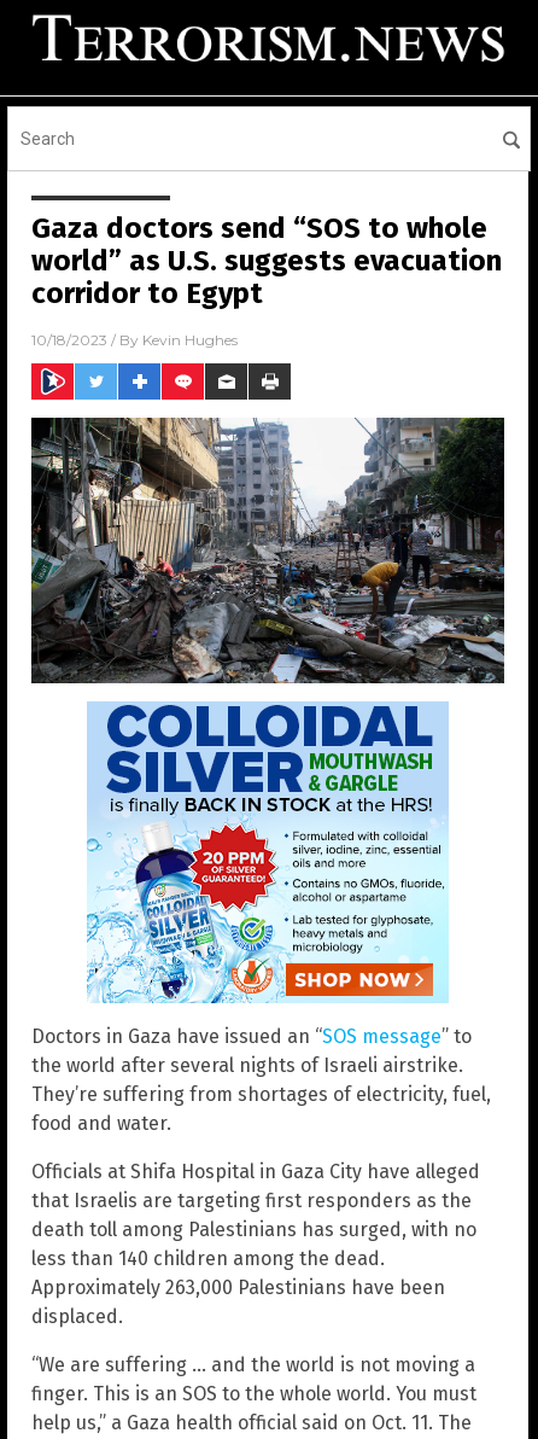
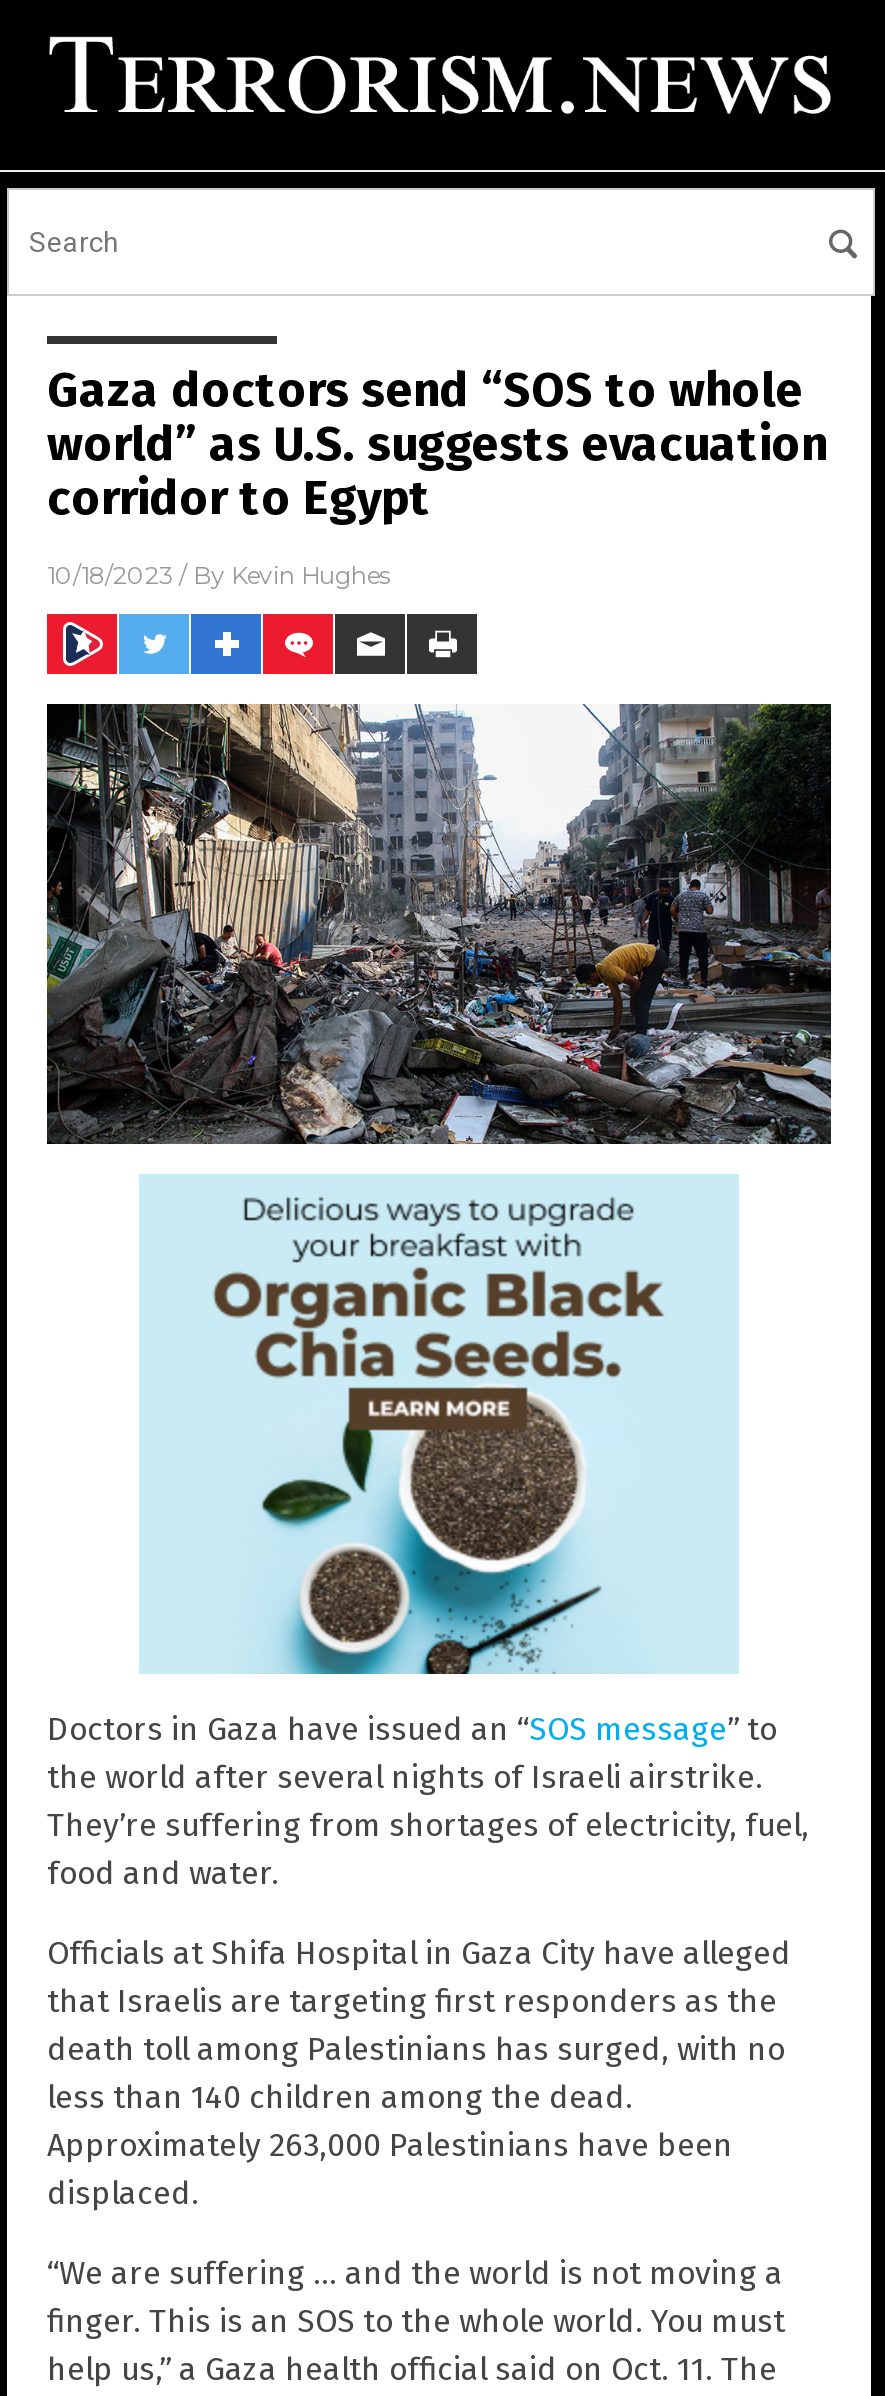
[87,704,444,1003] [image] -> [141,1180,727,1676] [image]

